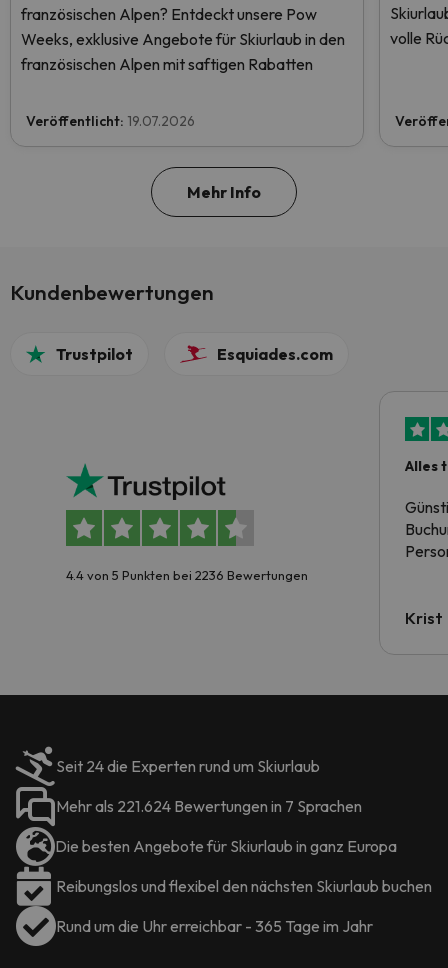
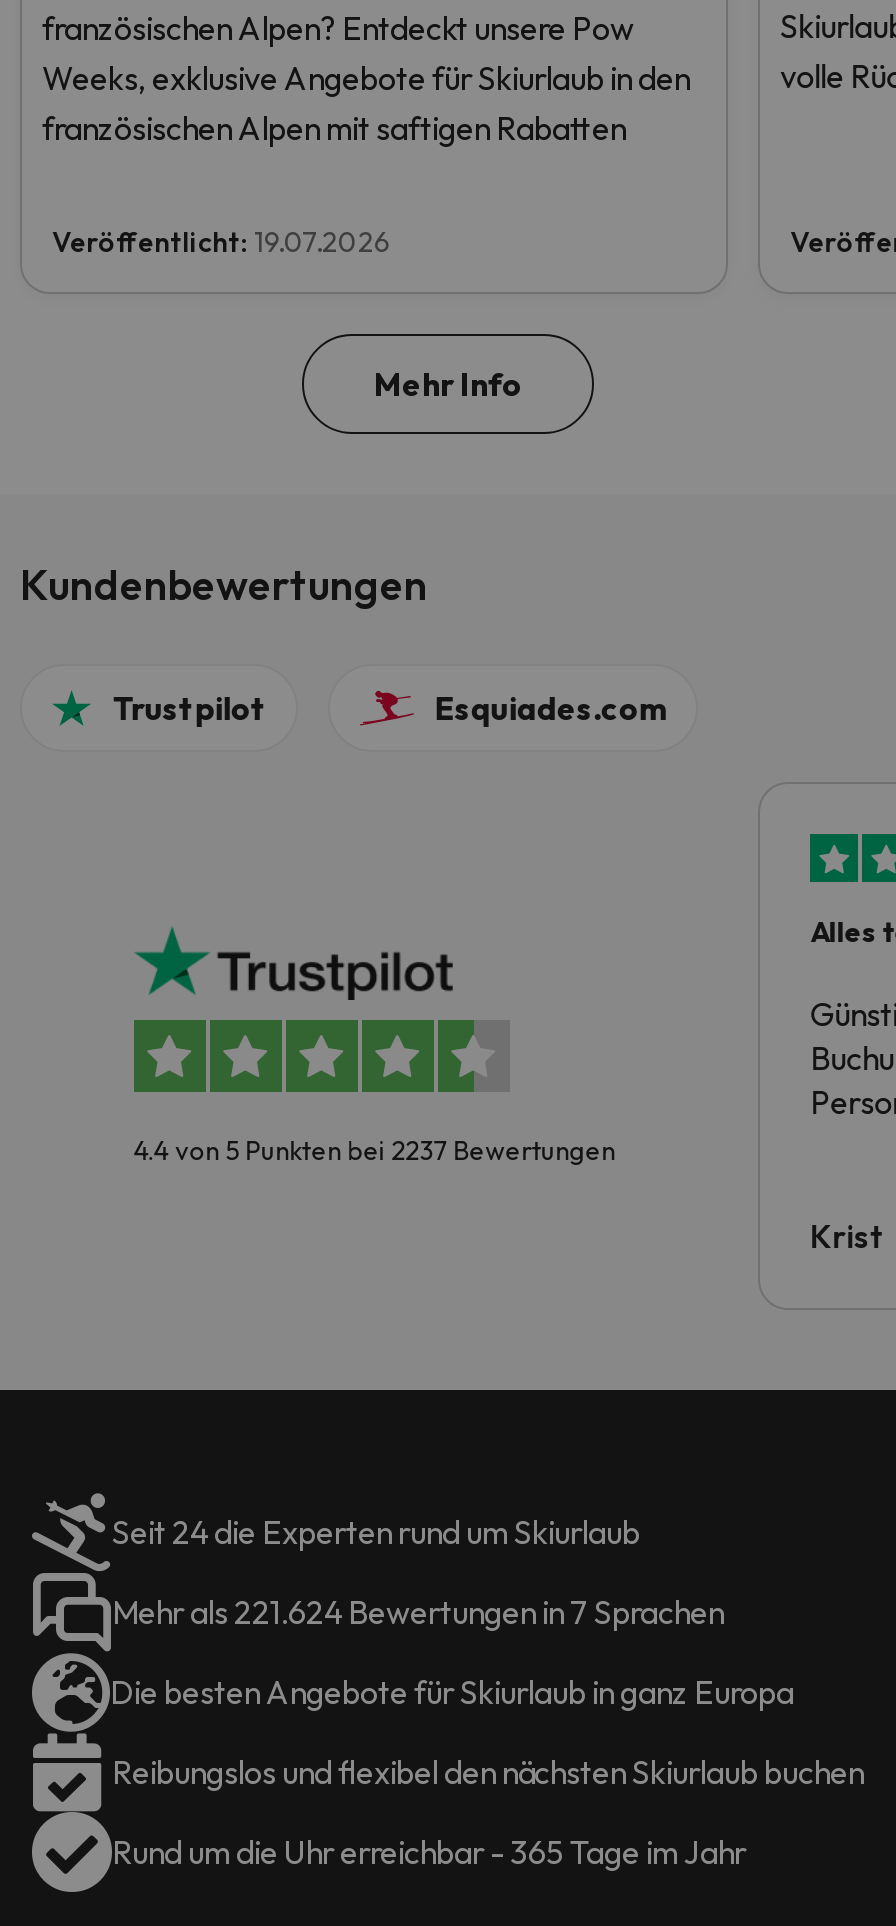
[66,567,308,583] 4.4 von 5 Punkten bei 2236 Bewertungen -> [133,1135,615,1167] 4.4 von 5 Punkten bei 2237 Bewertungen

